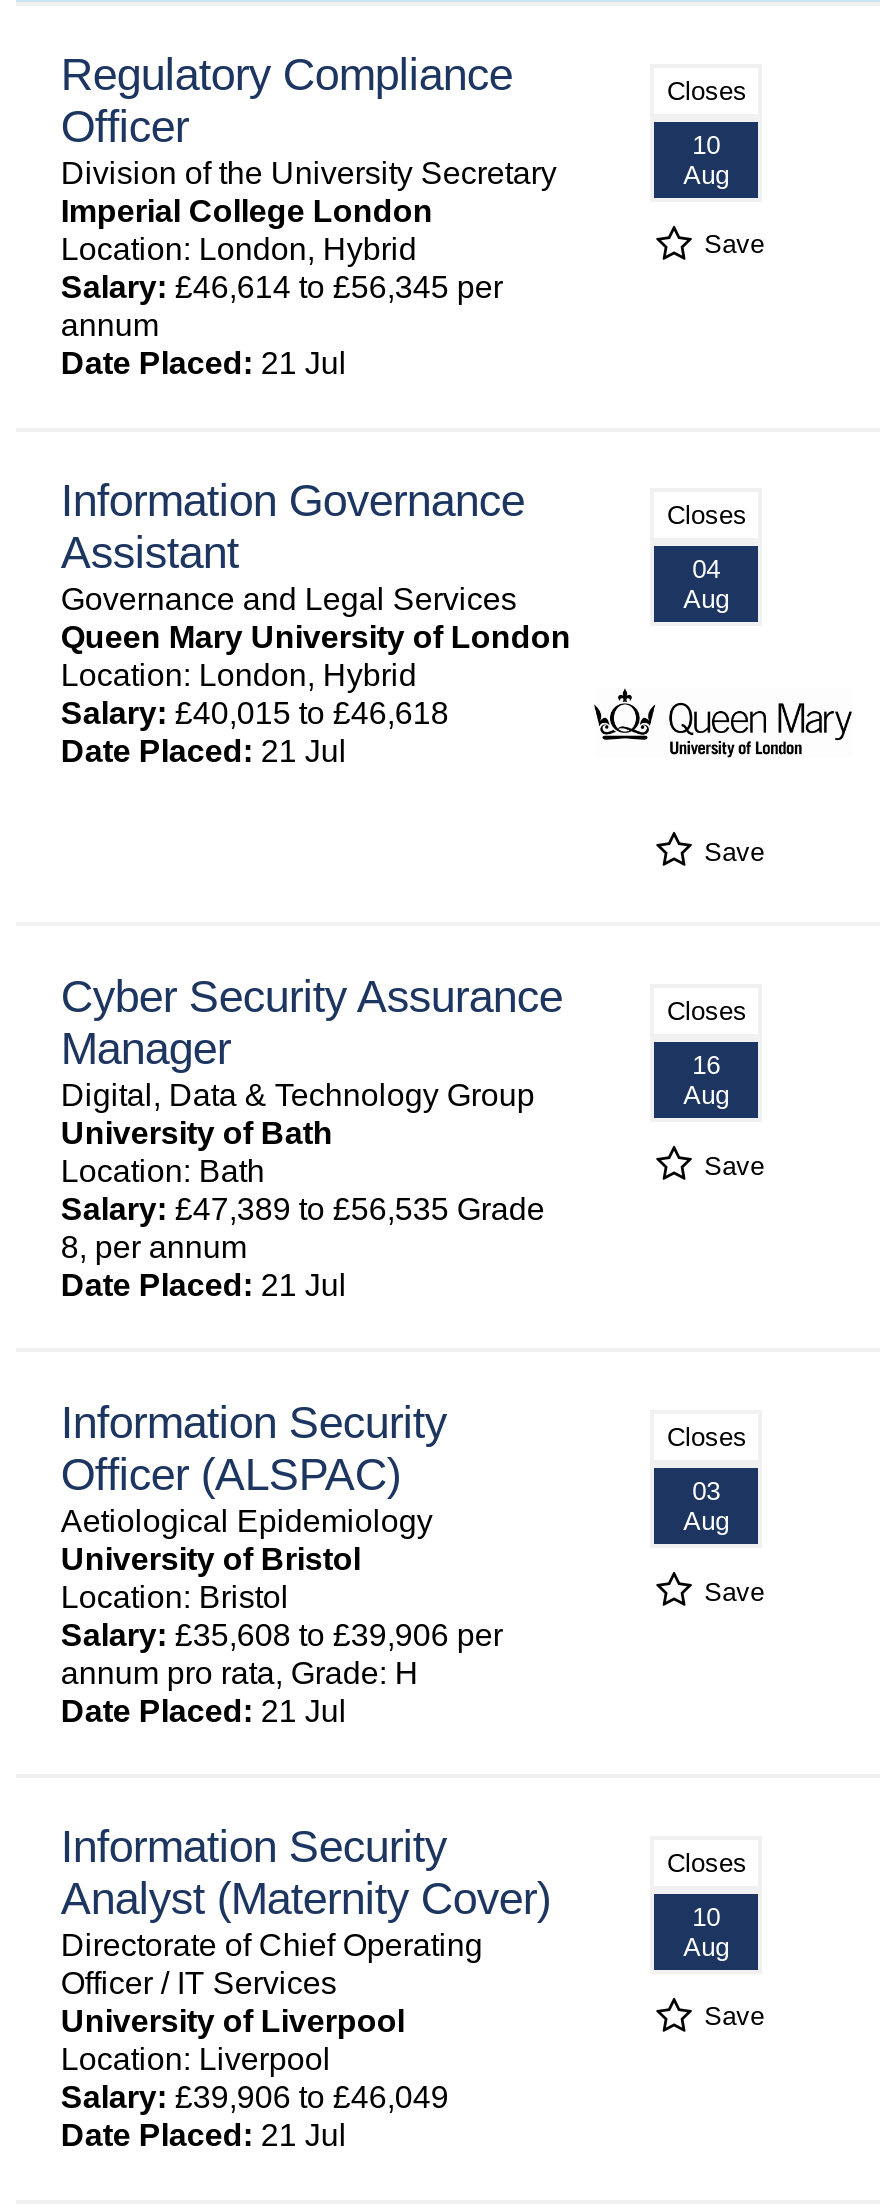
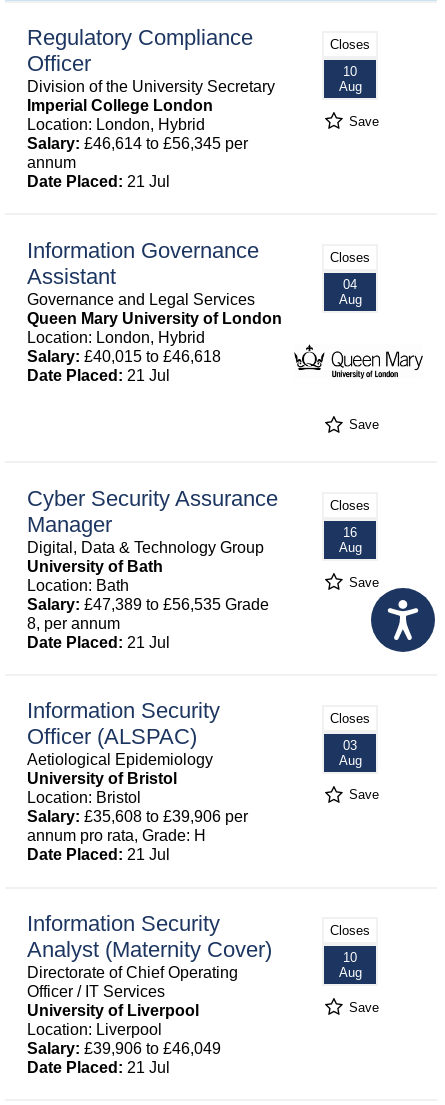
none -> [370,587,436,653] [image]

